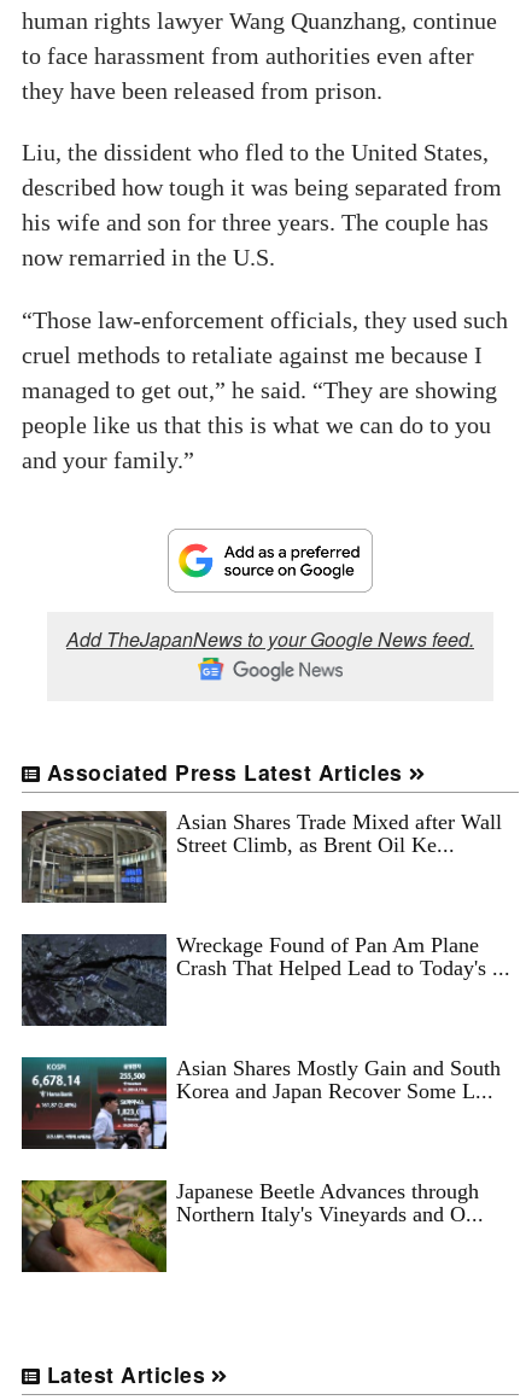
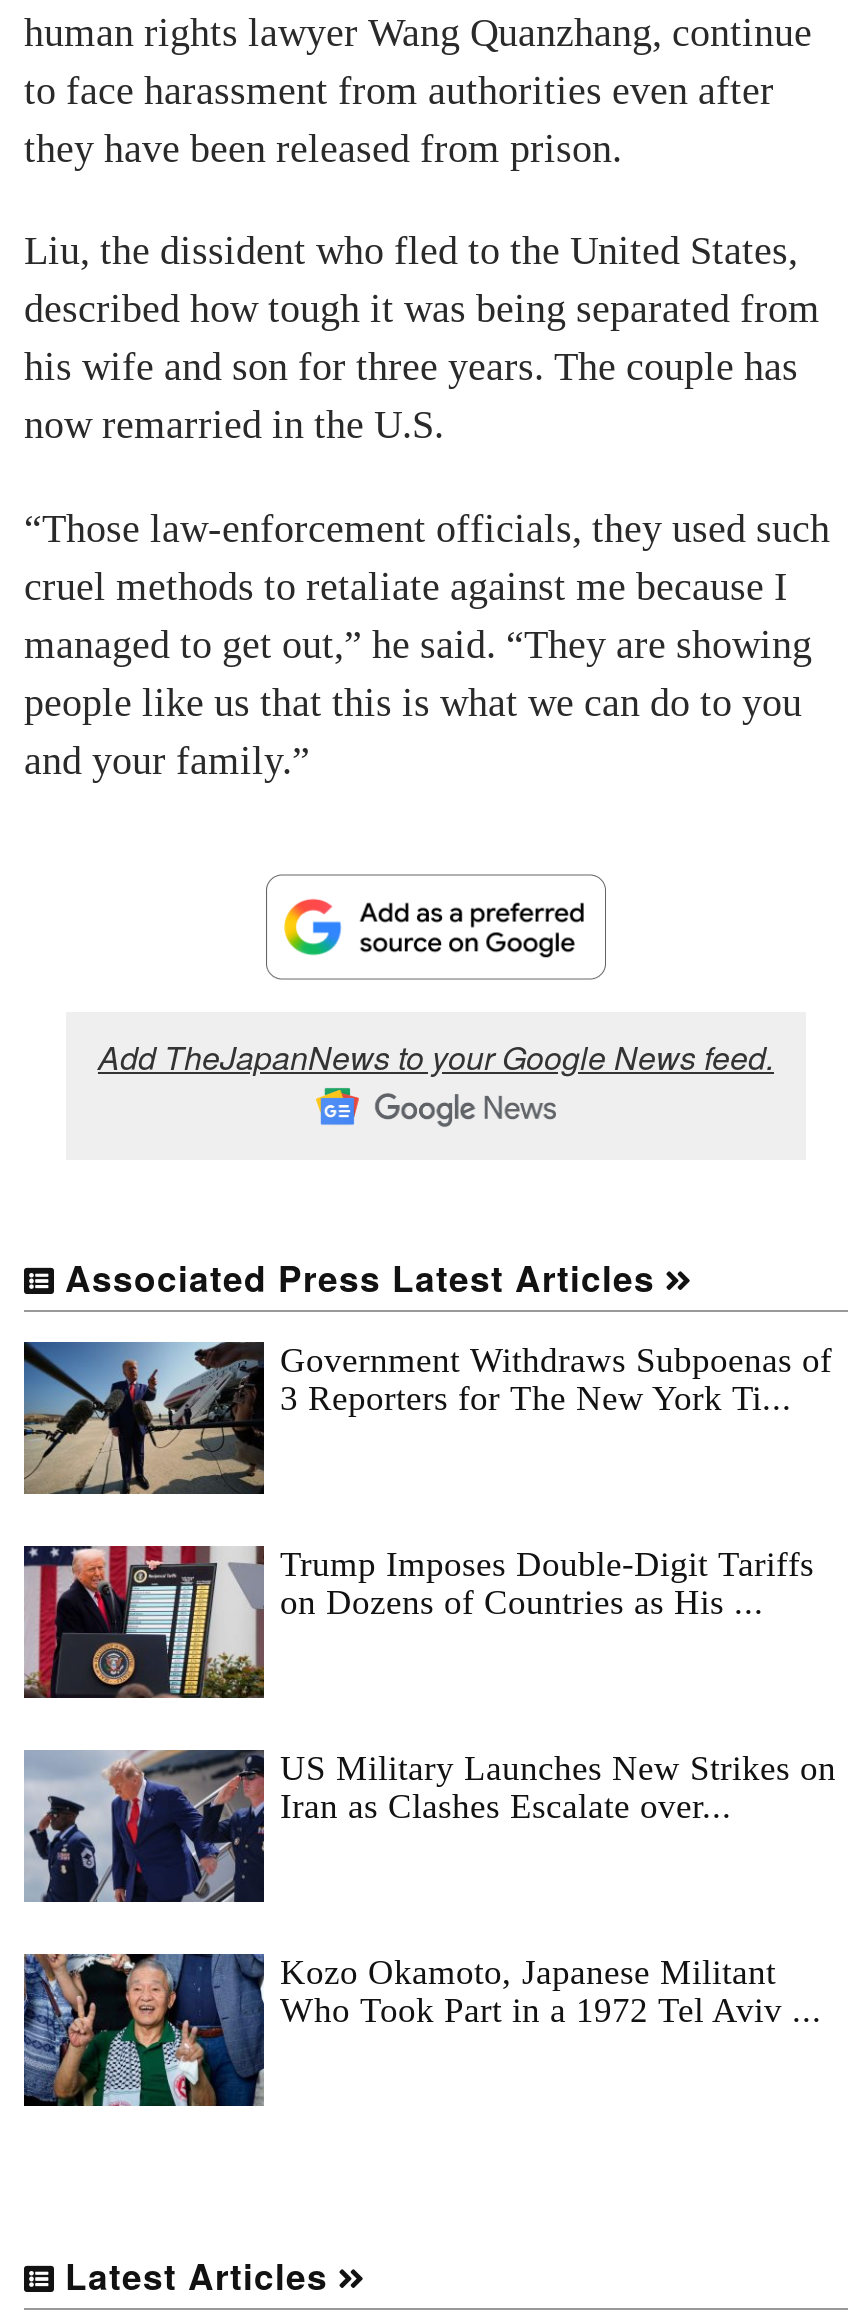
[21,809,502,904] [image] | Asian Shares Trade Mixed after Wall | Street Climb, as Brent Oil Ke... -> [22,1339,832,1496] [image] | Government Withdraws Subpoenas of | 3 Reporters for The New York Ti...
[22,932,510,1027] [image] | Wreckage Found of Pan Am Plane | Crash That Helped Lead to Today's ... -> [24,1543,814,1698] [image] | Trump Imposes Double-Digit Tariffs | on Dozens of Countries as His ...
[21,1056,501,1150] [image] | Asian Shares Mostly Gain and South | Korea and Japan Recover Some L... -> [24,1747,836,1904] [image] | US Military Launches New Strikes on | Iran as Clashes Escalate over...
[21,1179,484,1273] [image] | Japanese Beetle Advances through | Northern Italy's Vineyards and O... -> [22,1951,822,2108] [image] | Kozo Okamoto, Japanese Militant | Who Took Part in a 1972 Tel Aviv ...

